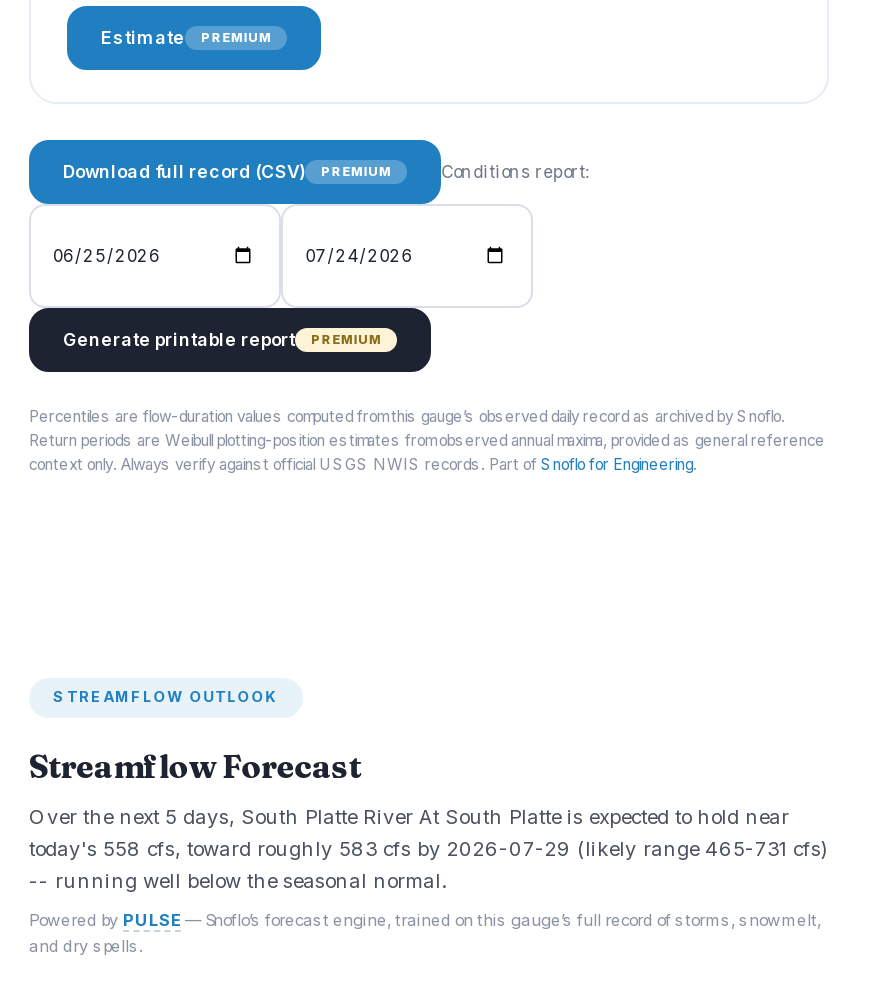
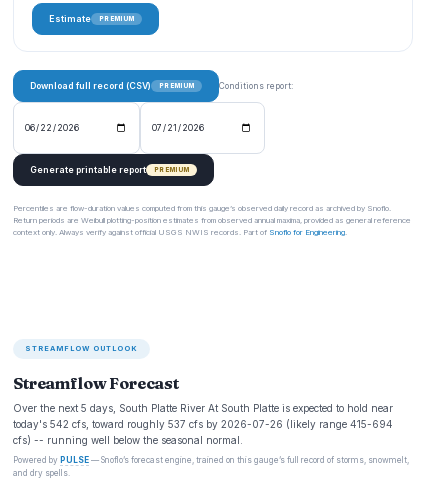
[29,836,829,892] today's 558 cfs, toward roughly 583 cfs by 2026-07-29 (likely range 465-731 cfs) | -- running well below the seasonal normal. -> [13,418,393,446] today's 542 cfs, toward roughly 537 cfs by 2026-07-26 (likely range 415-694 | cfs) -- running well below the seasonal normal.

